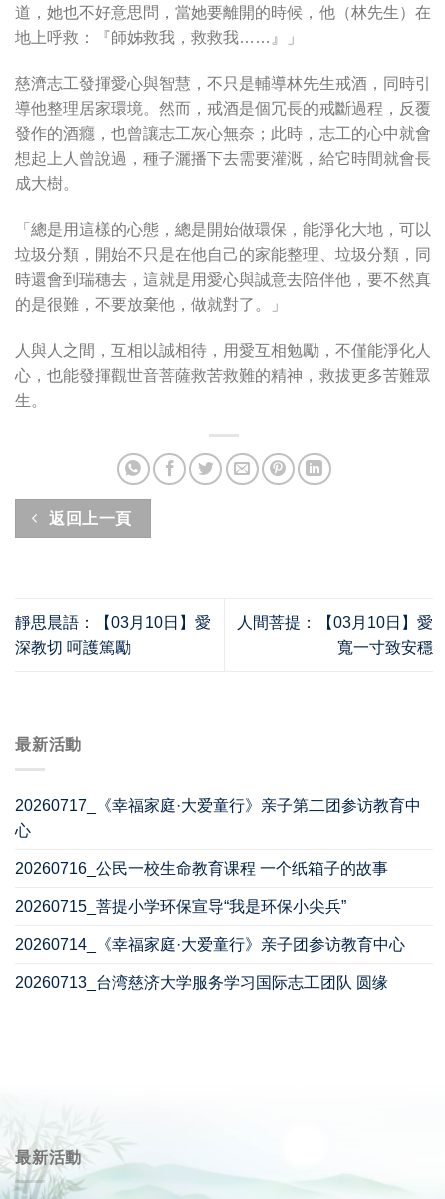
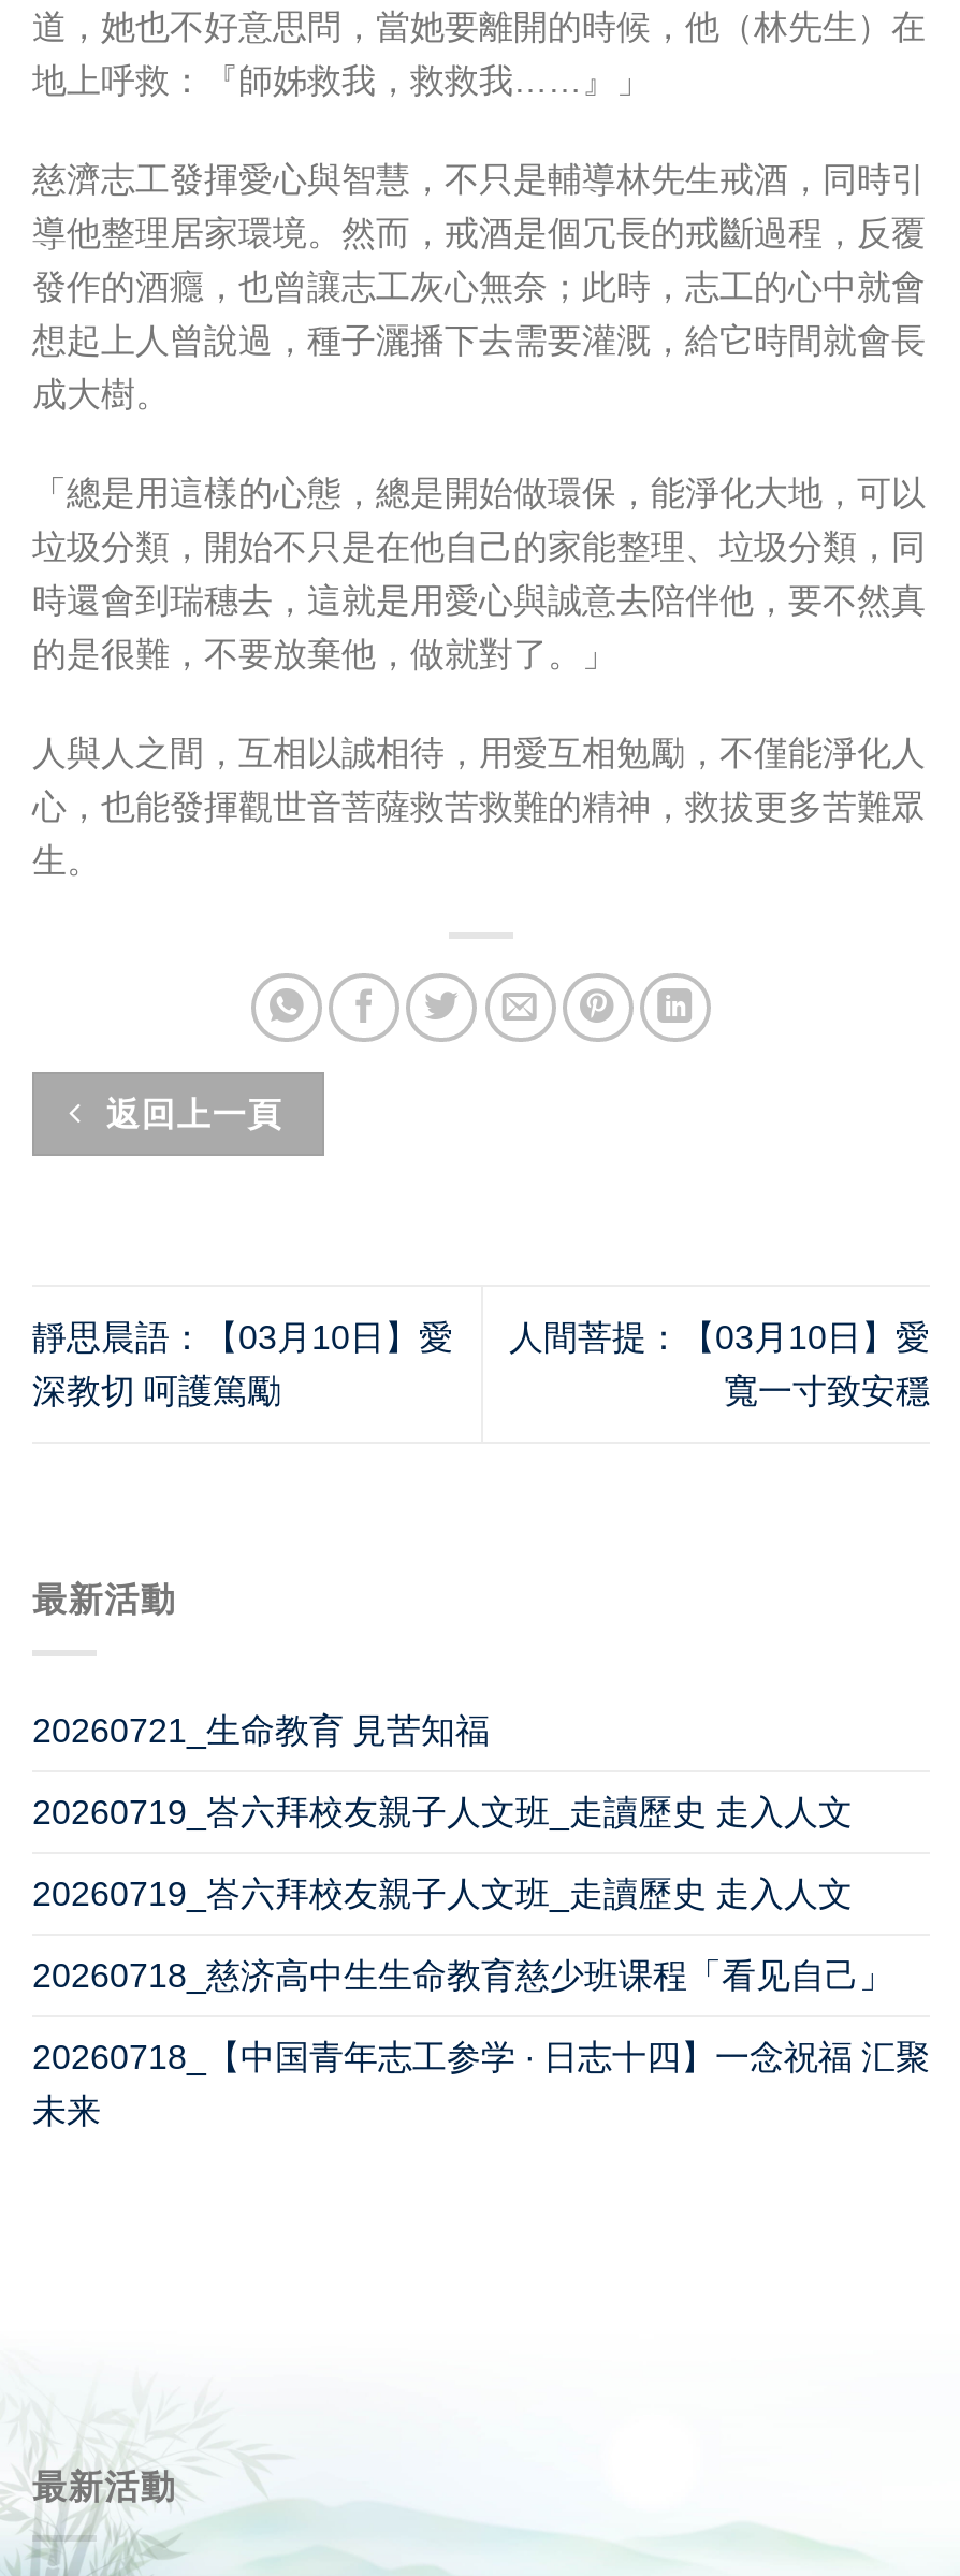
[15,797,421,814] 20260717_《幸福家庭·大爱童行》亲子第二团参访教育中 -> [32,1712,490,1749] 20260721_生命教育 見苦知福
[15,822,31,839] 心 -> [32,1794,853,1830] 20260719_峇六拜校友親子人文班_走讀歷史 走入人文
[15,860,388,877] 20260716_公民一校生命教育课程 一个纸箱子的故事 -> [32,1875,853,1912] 20260719_峇六拜校友親子人文班_走讀歷史 走入人文
[15,898,346,915] 20260715_菩提小学环保宣导“我是环保小尖兵” -> [32,1957,893,1994] 20260718_慈济高中生生命教育慈少班课程「看见自己」
[15,936,405,953] 20260714_《幸福家庭·大爱童行》亲子团参访教育中心 -> [32,2039,930,2075] 20260718_【中国青年志工参学 · 日志十四】一念祝福 汇聚
[15,974,388,991] 20260713_台湾慈济大学服务学习国际志工团队 圆缘 -> [32,2092,101,2129] 未来

